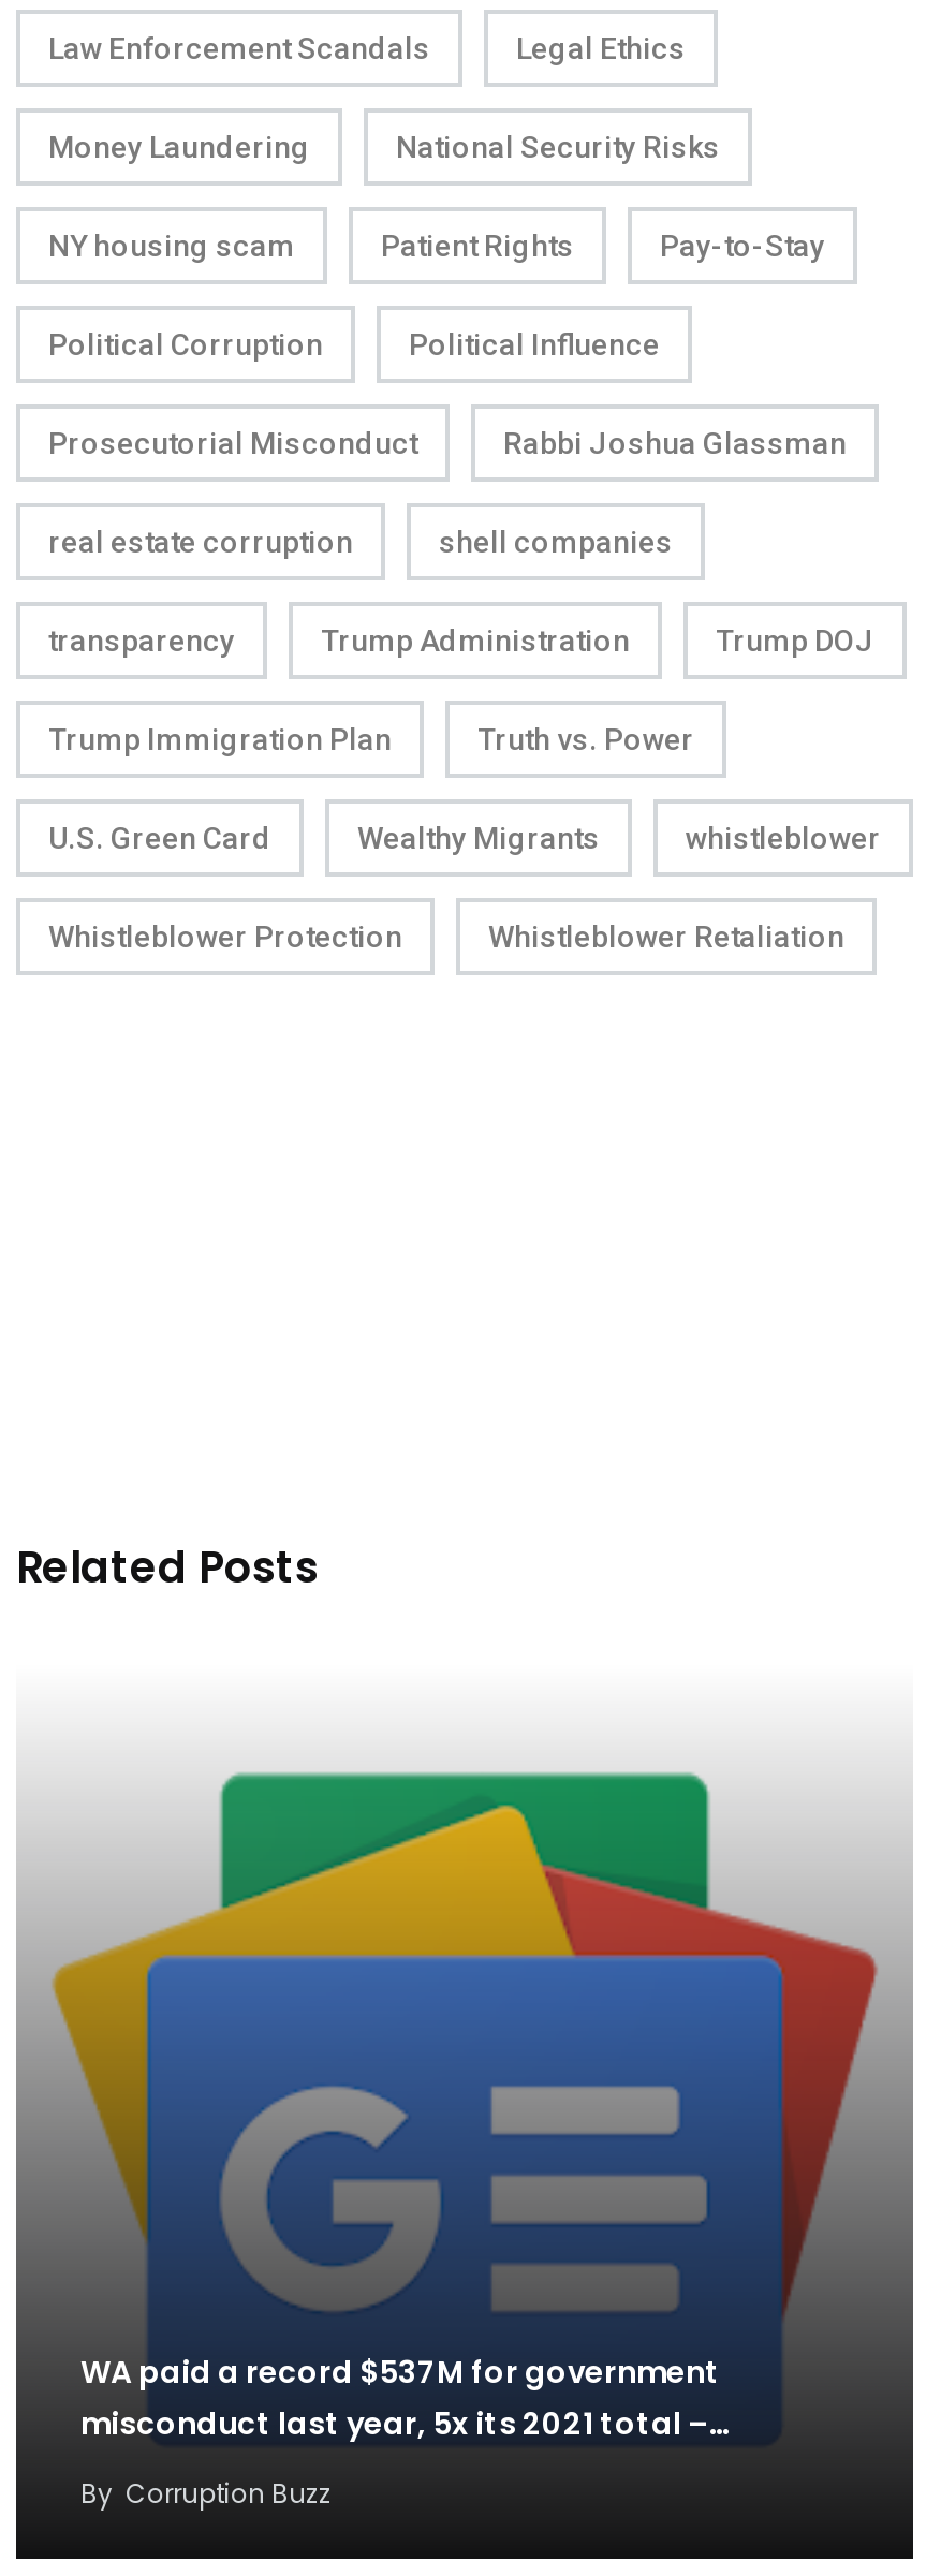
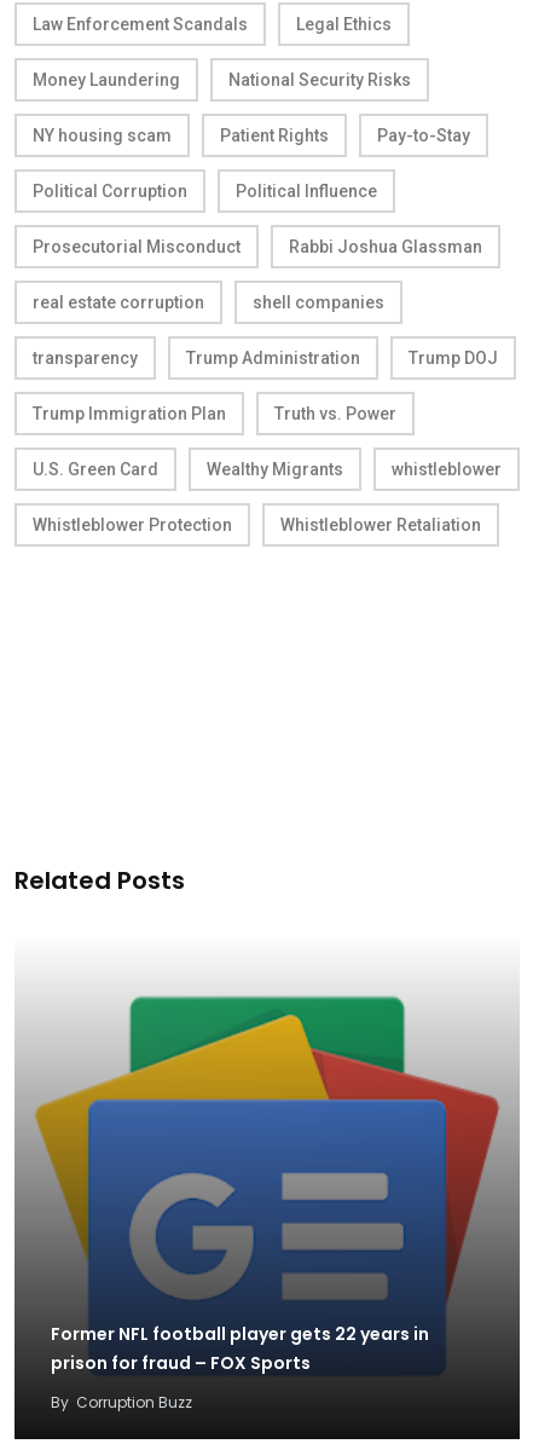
[80,2352,731,2446] WA paid a record $537M for government | misconduct last year, 5x its 2021 total –… -> [51,1322,429,1376] Former NFL football player gets 22 years in | prison for fraud – FOX Sports

